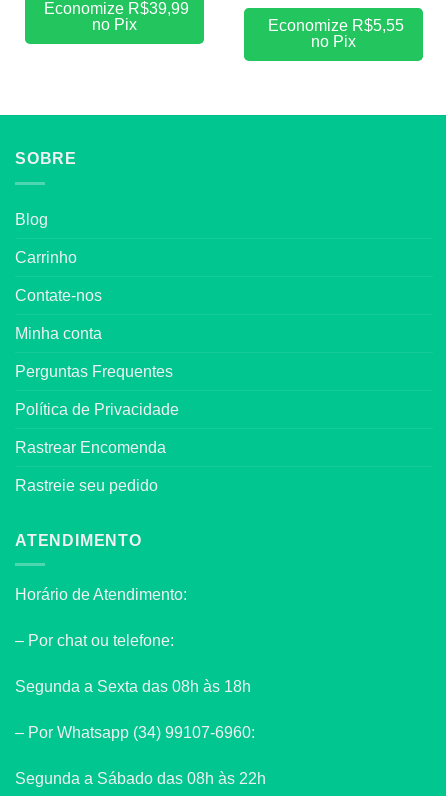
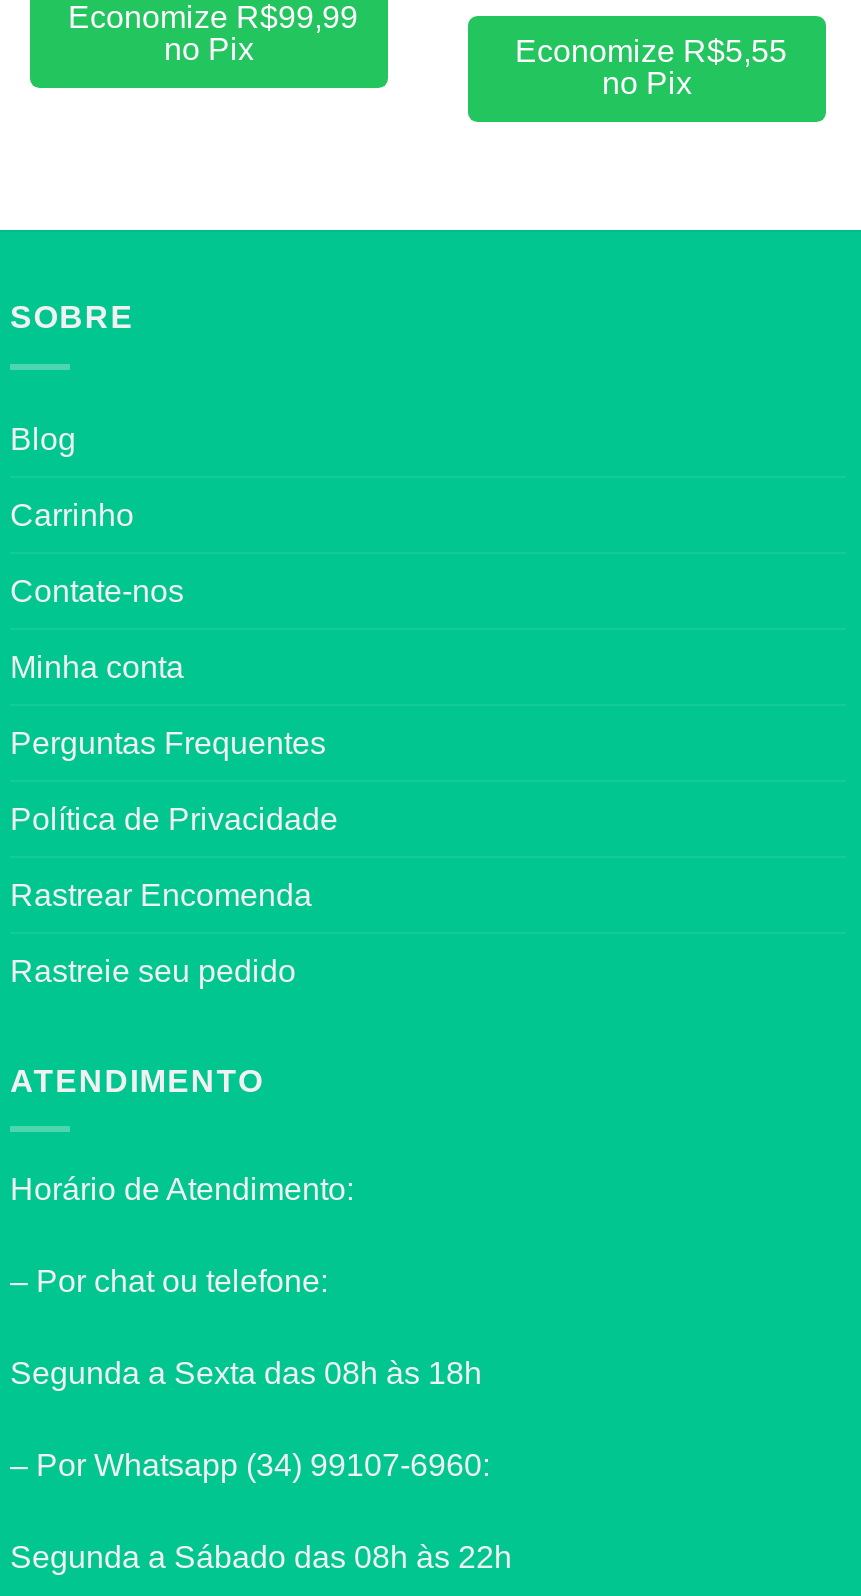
[44,0,189,17] Economize R$39,99 -> [68,1,358,35] Economize R$99,99

